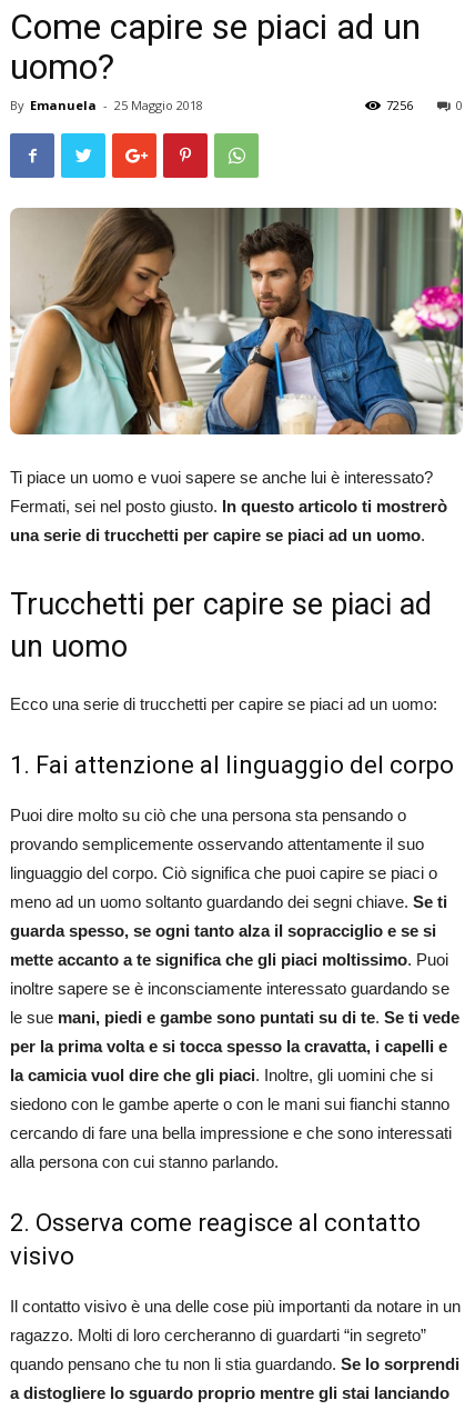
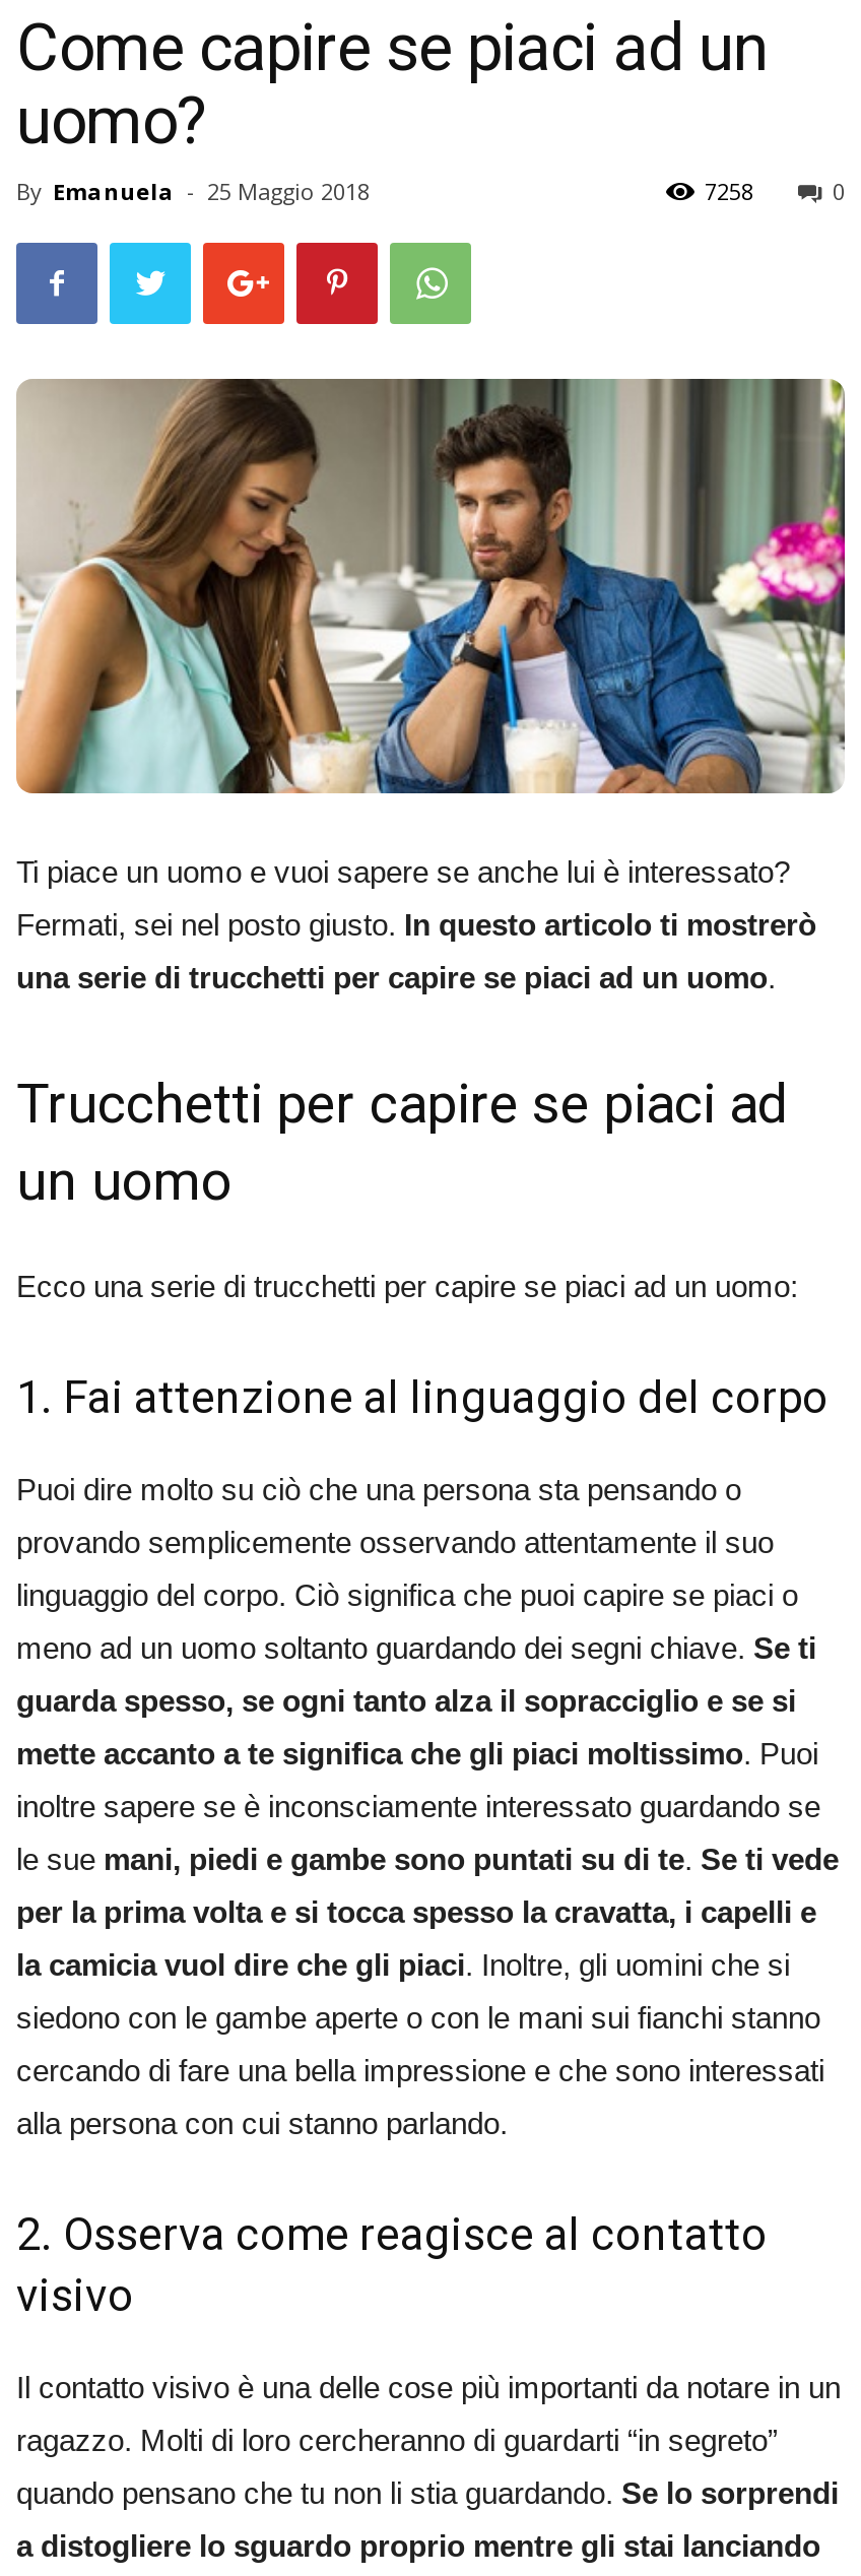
[386,97,413,113] 7256 -> [705,176,753,206] 7258

